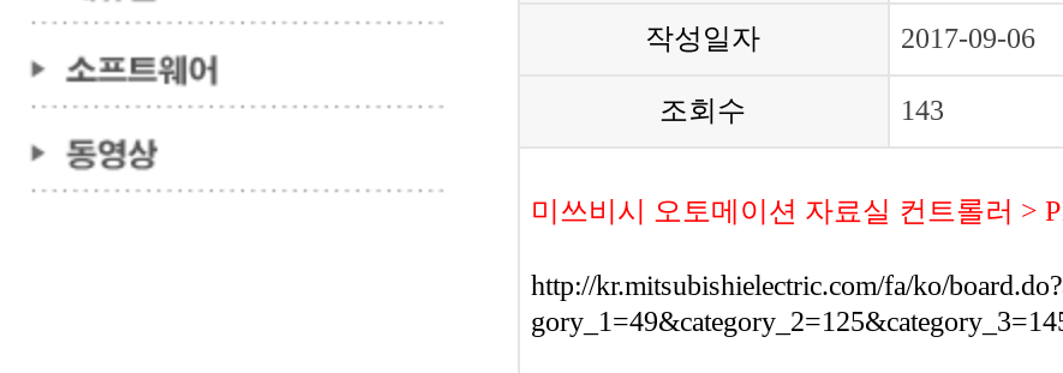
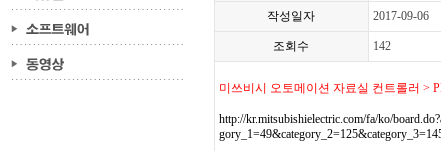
[901,94,944,127] 143 -> [373,39,391,53] 142

